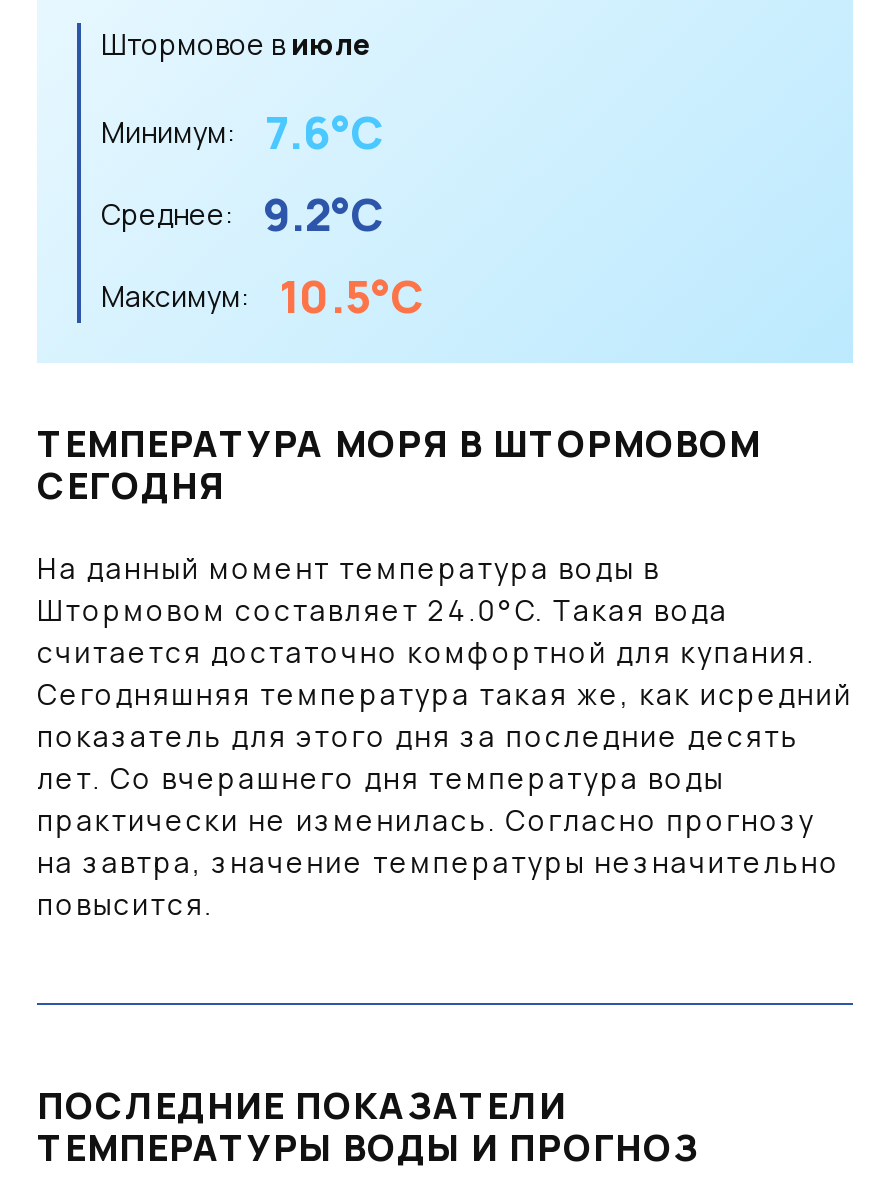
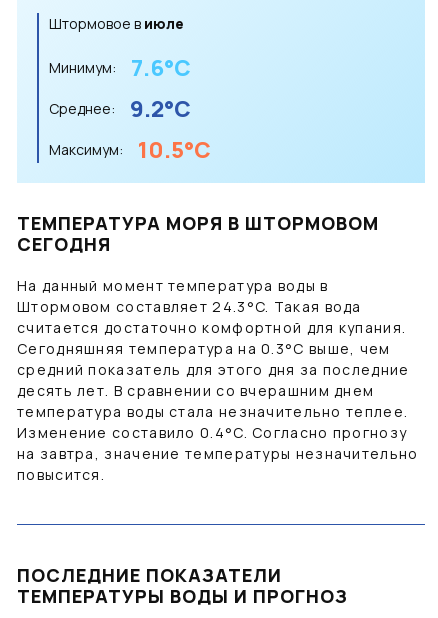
[37,591,728,629] Штормовом составляет 24.0°C. Такая вода -> [17,297,362,316] Штормовом составляет 24.3°C. Такая вода
[37,675,853,839] Сегодняшняя температура такая же, как исредний | показатель для этого дня за последние десять | лет. Со вчерашнего дня температура воды | практически не изменилась. Согласно прогнозу -> [17,339,409,442] Сегодняшняя температура на 0.3°C выше, чем | средний показатель для этого дня за последние | десять лет. В сравнении со вчерашним днем | температура воды стала незначительно теплее. | Изменение составило 0.4°C. Согласно прогнозу

